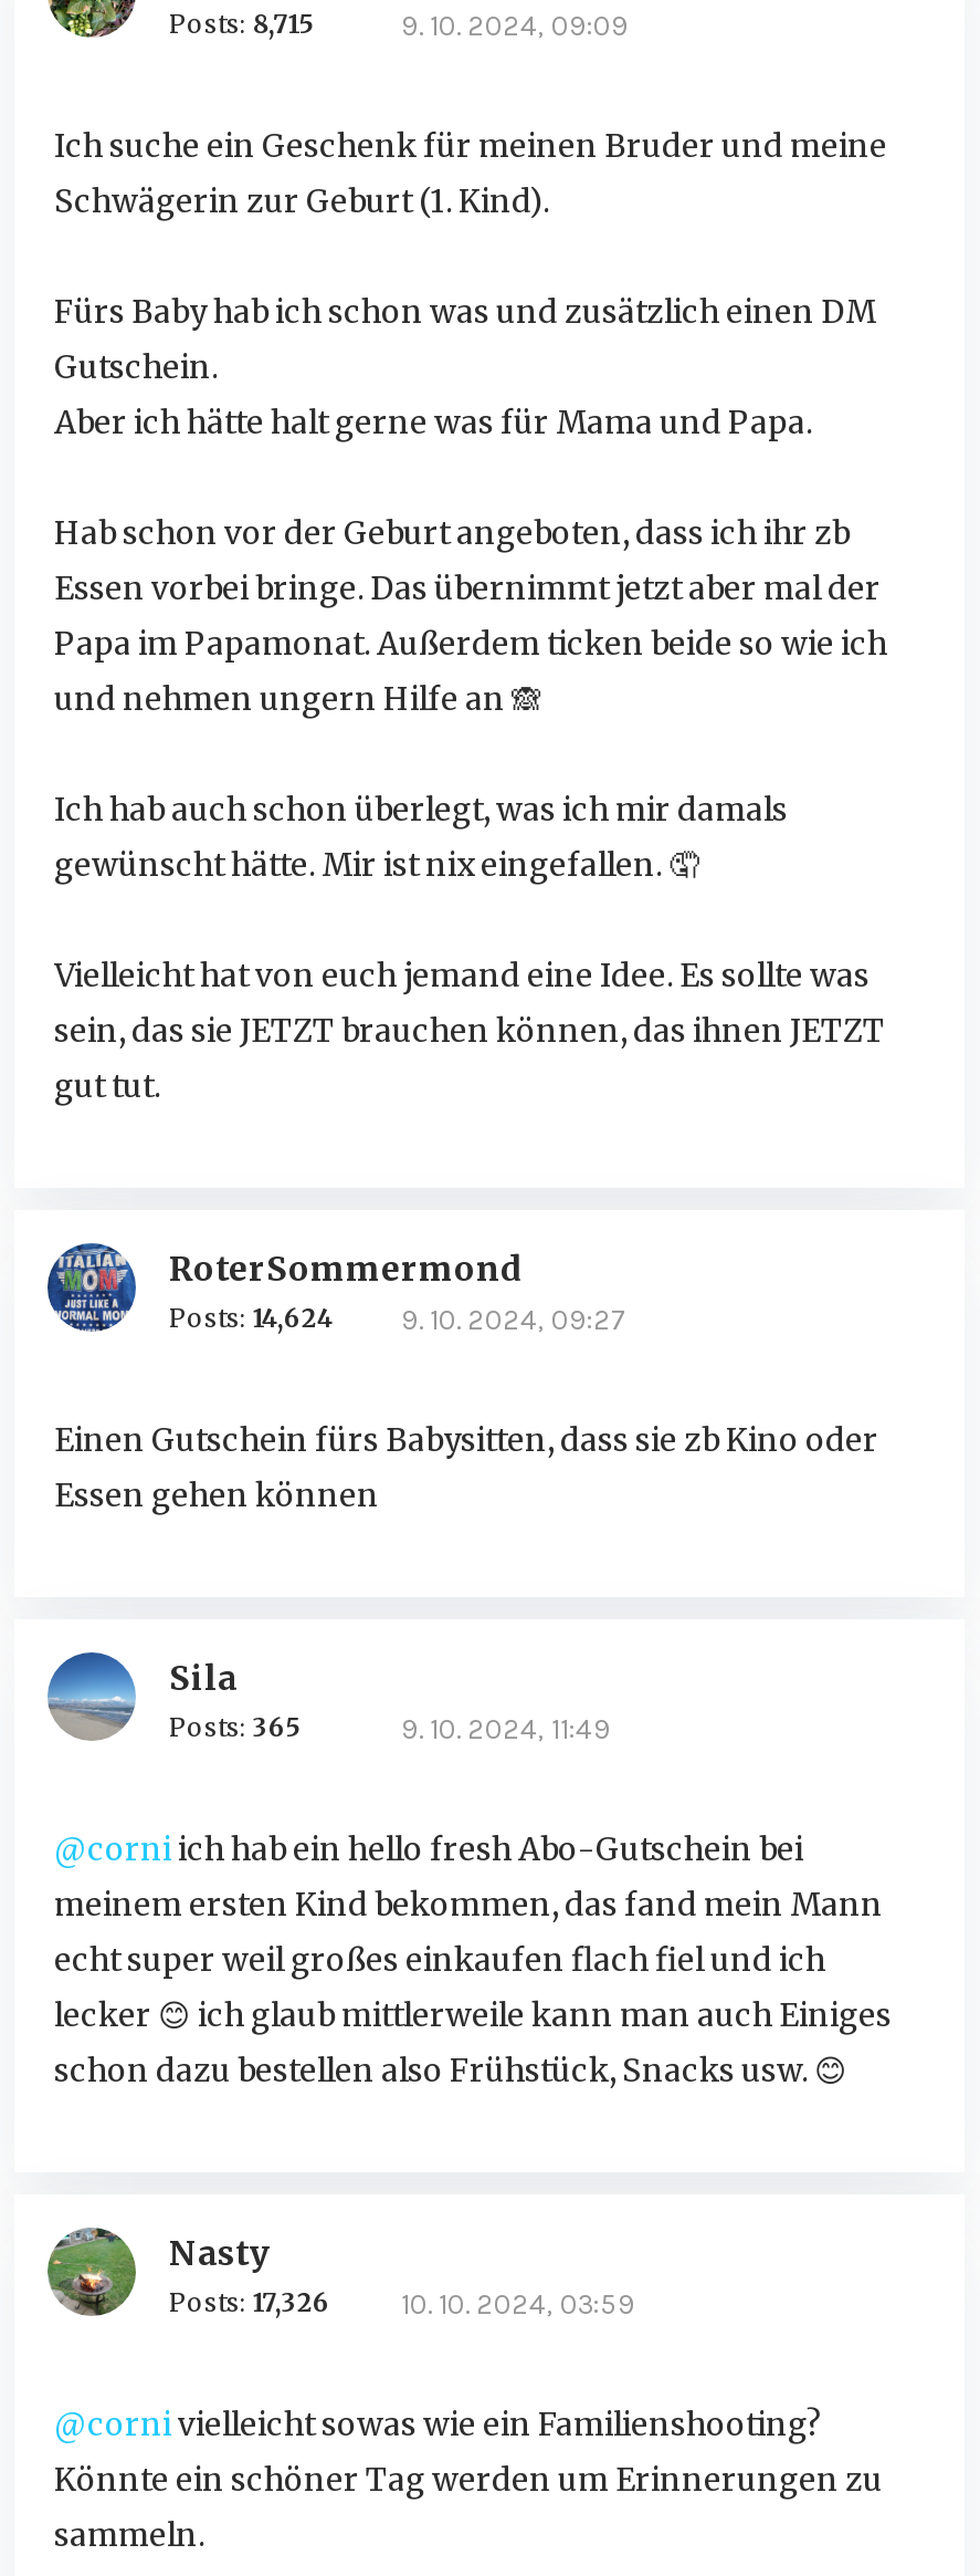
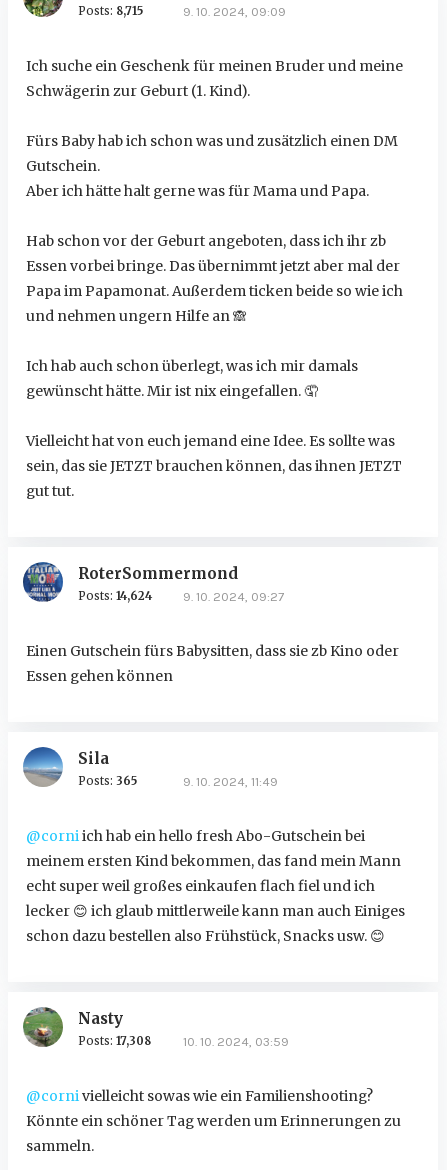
[169,2287,330,2318] Posts: 17,326 -> [78,1034,151,1048] Posts: 17,308

